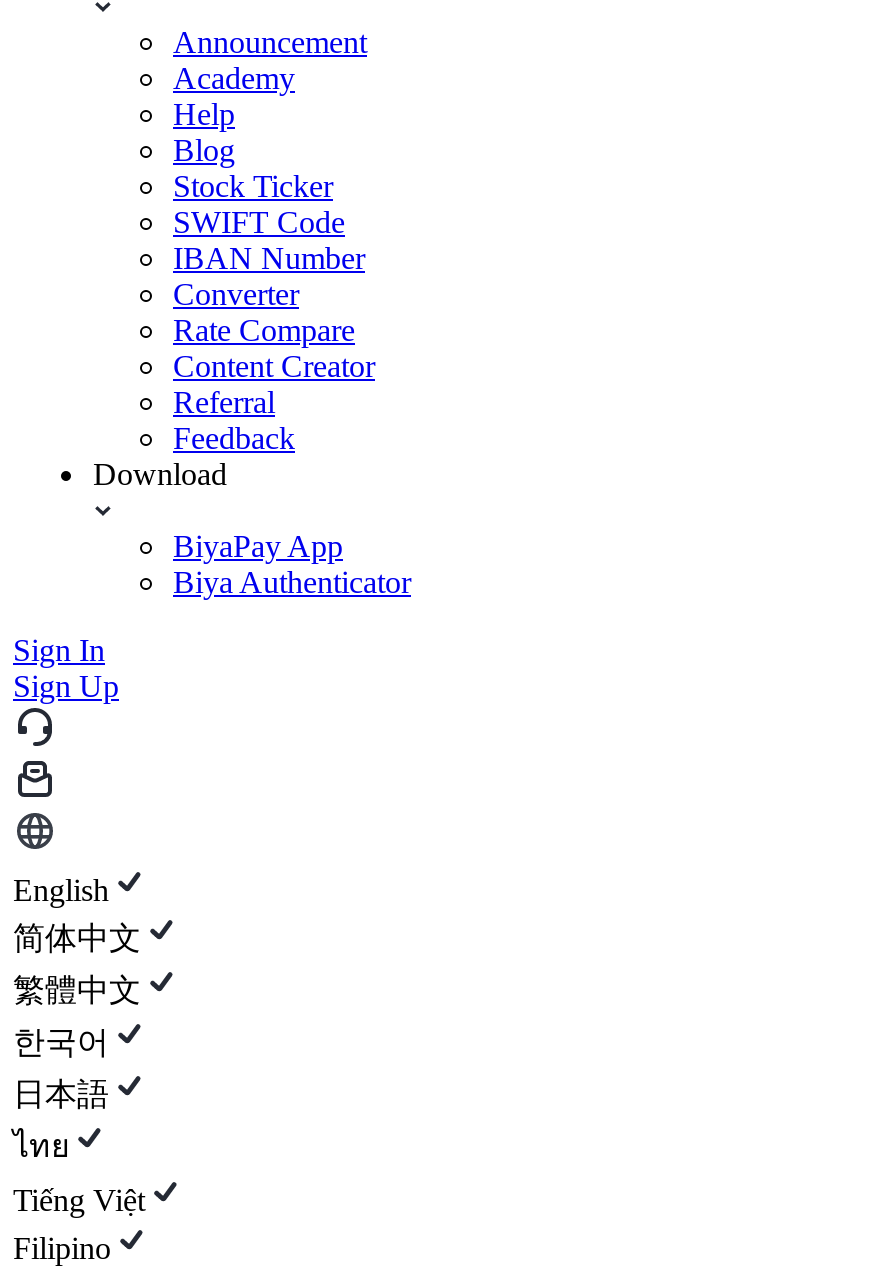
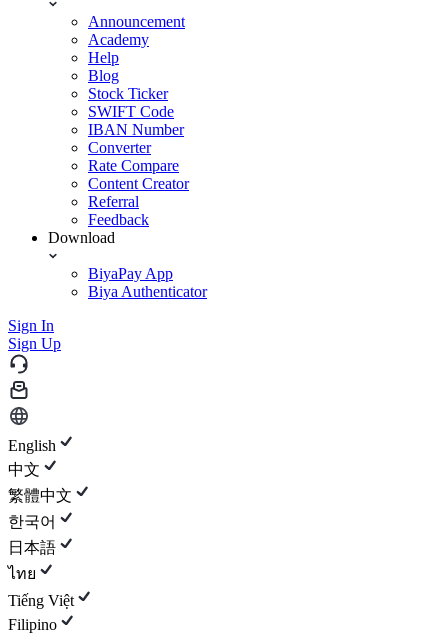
[13,921,141,955] 简体中文 -> [8,461,40,478] 中文

